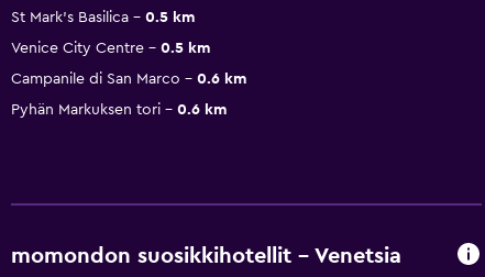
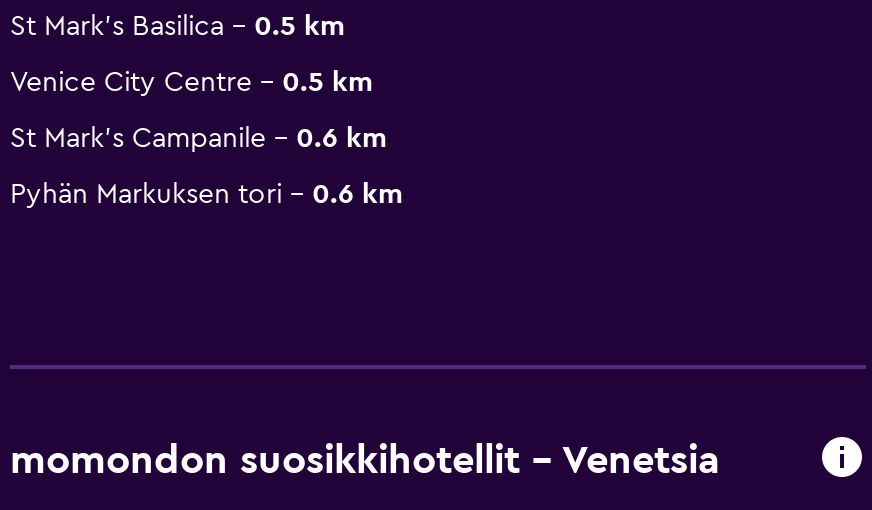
[11,71,180,86] Campanile di San Marco -> [10,124,266,152] St Mark's Campanile

